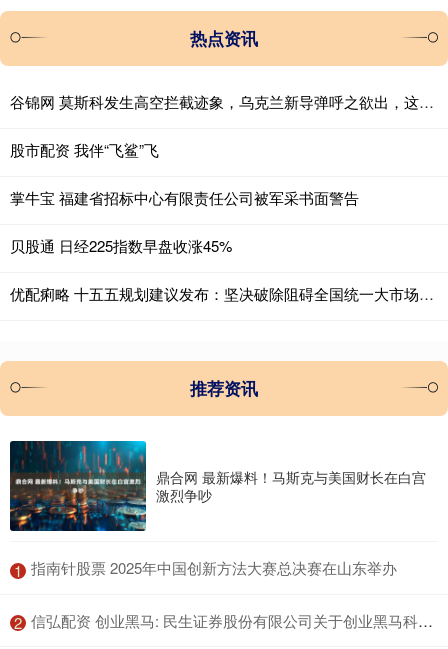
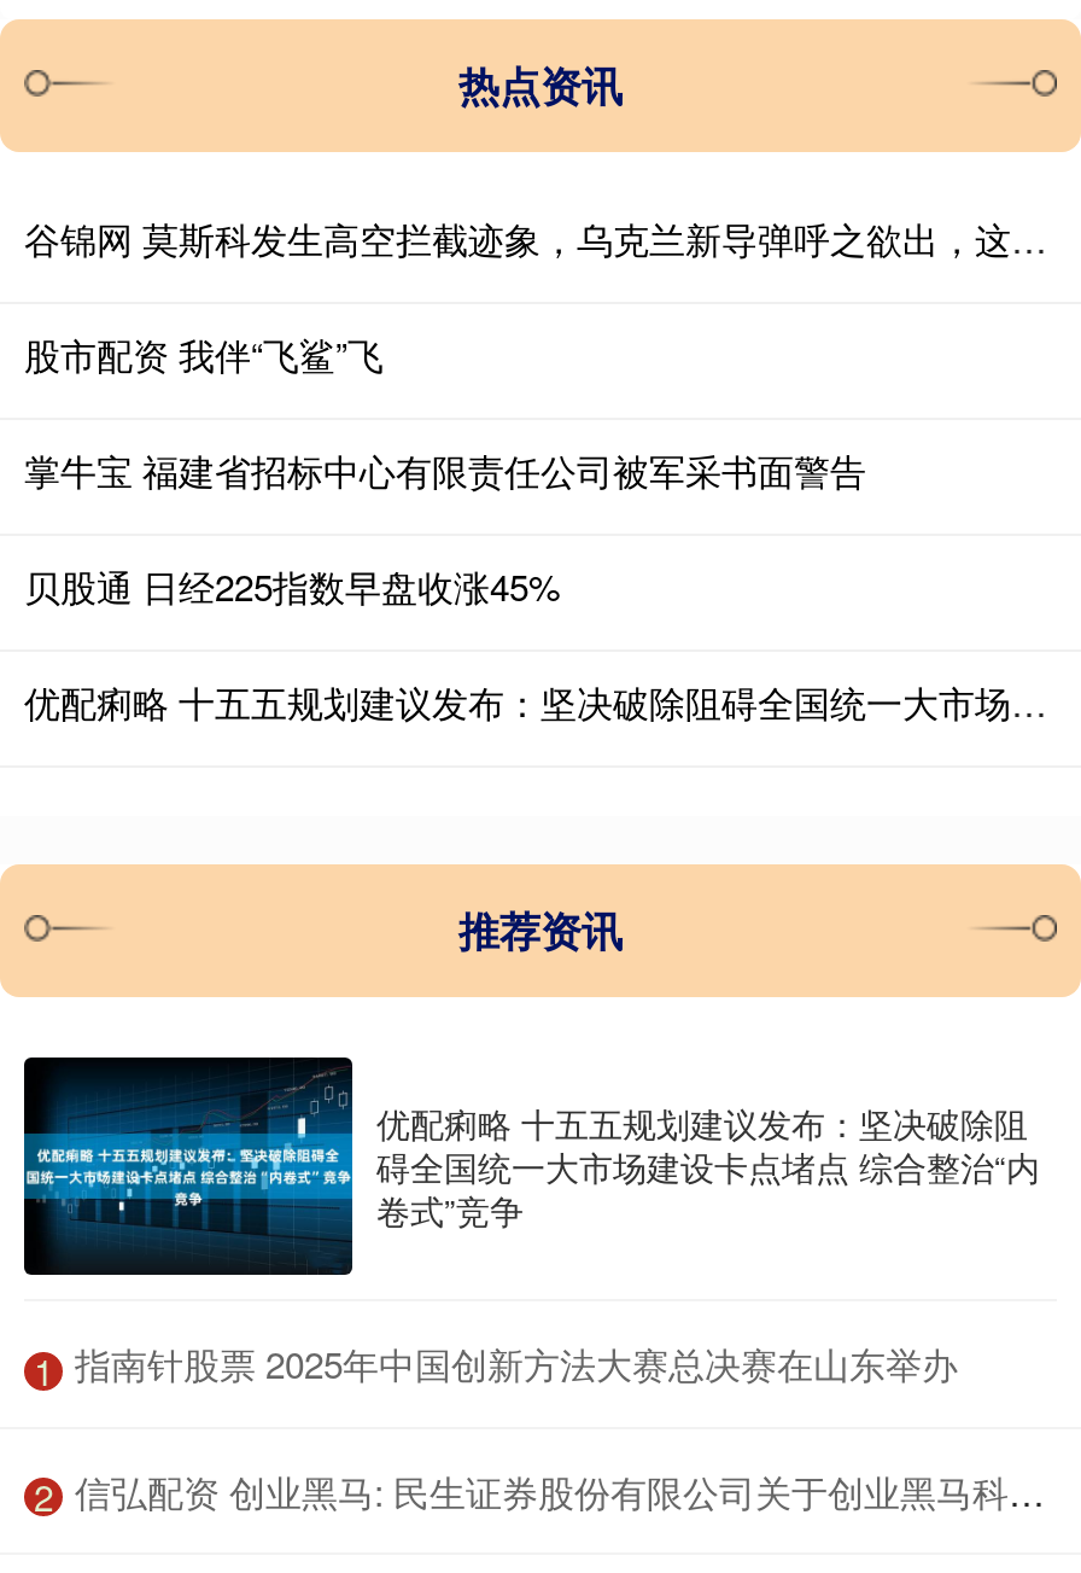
[9,440,426,532] [image] | 鼎合网 最新爆料！马斯克与美国财长在白宫 | 激烈争吵 -> [24,1055,1040,1277] [image] | 优配痢略 十五五规划建议发布：坚决破除阻 | 碍全国统一大市场建设卡点堵点 综合整治“内 | 卷式”竞争

